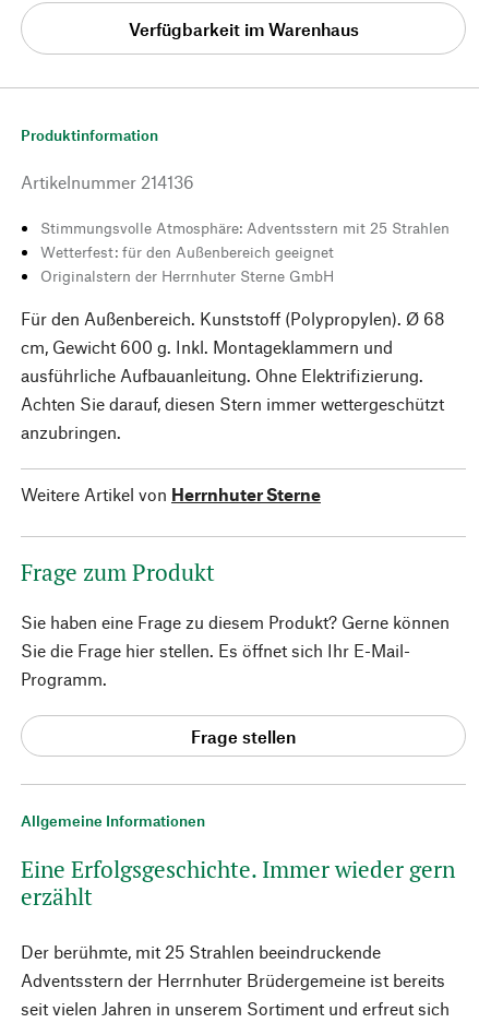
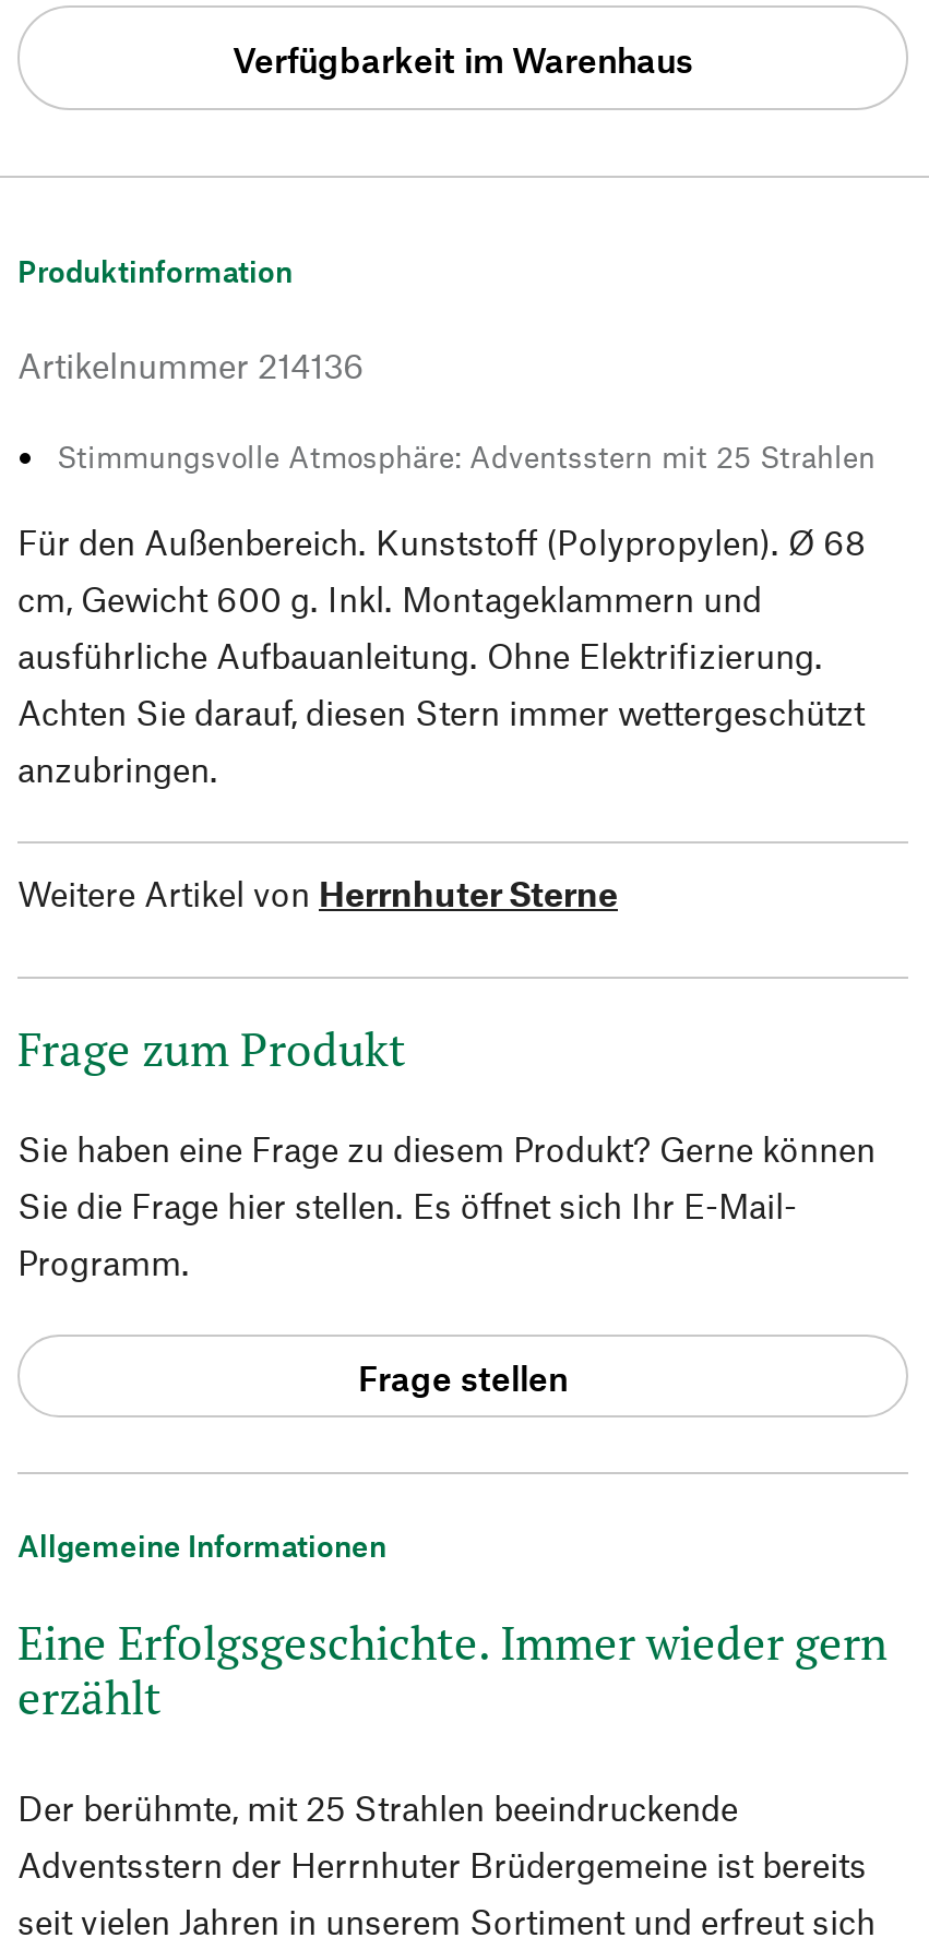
[40,242,334,285] Wetterfest: für den Außenbereich geeignet | Originalstern der Herrnhuter Sterne GmbH -> none

